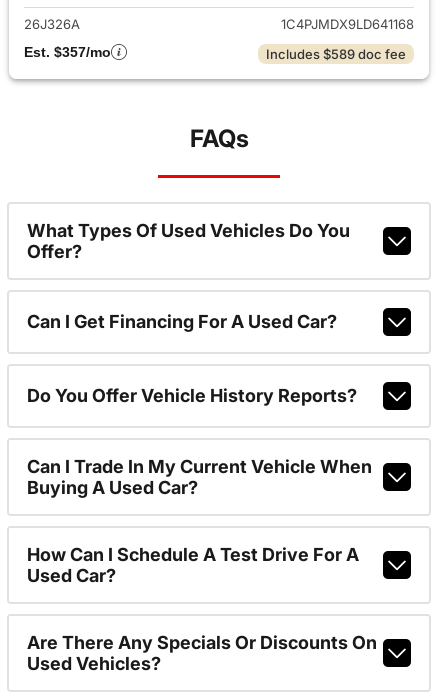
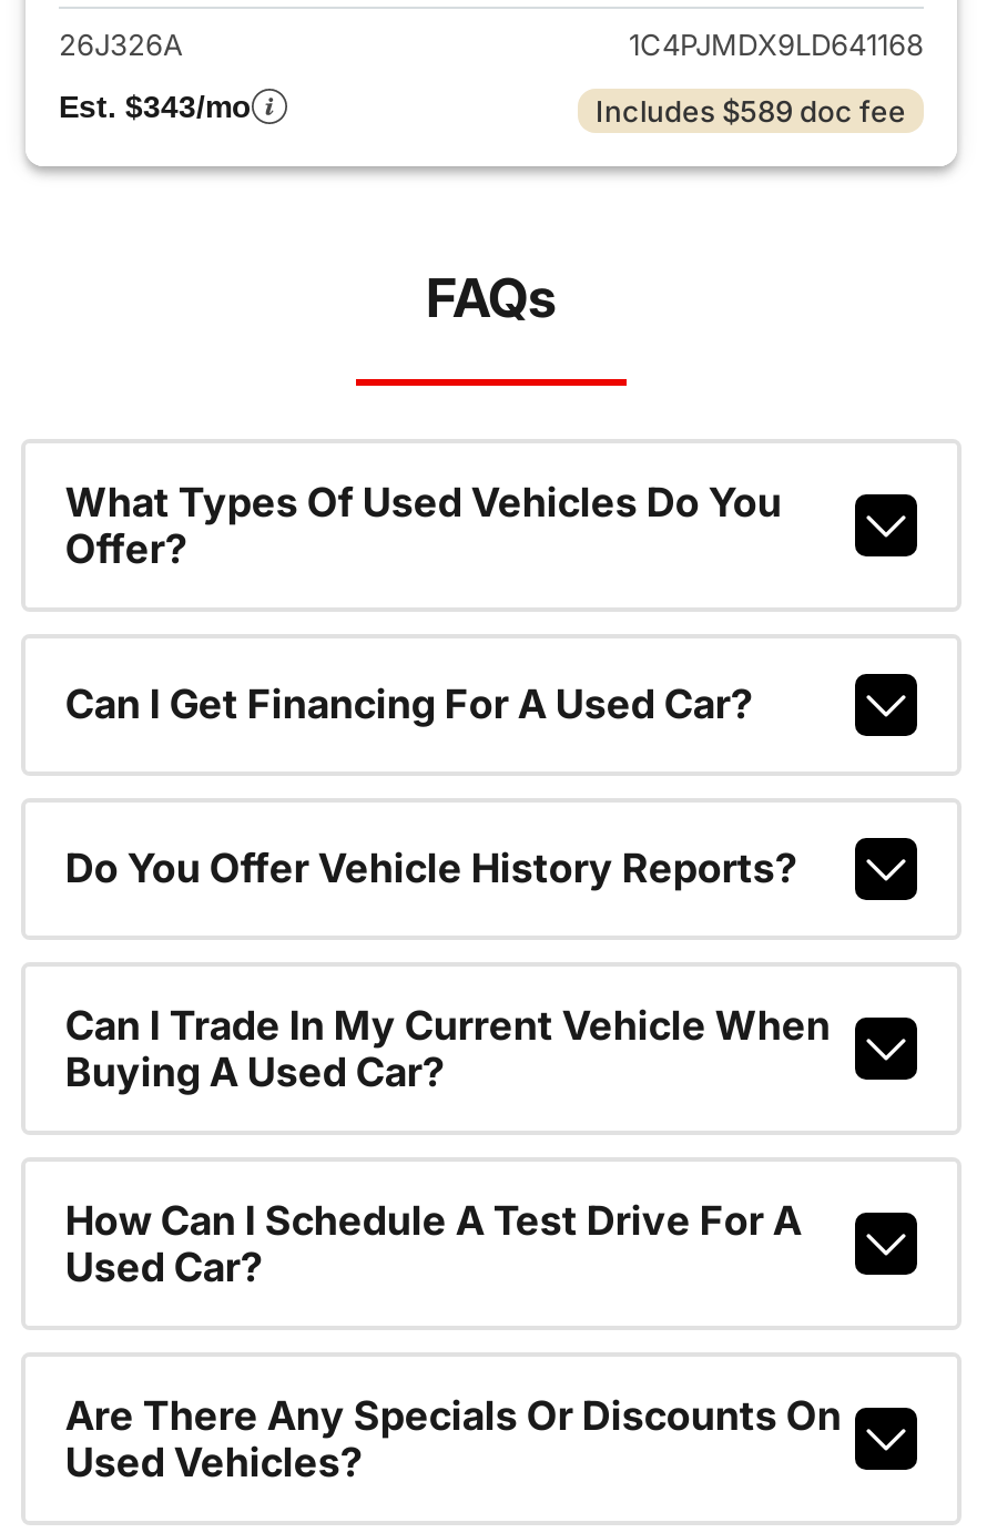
[24,44,111,60] Est. $357/mo -> [59,88,252,123] Est. $343/mo

